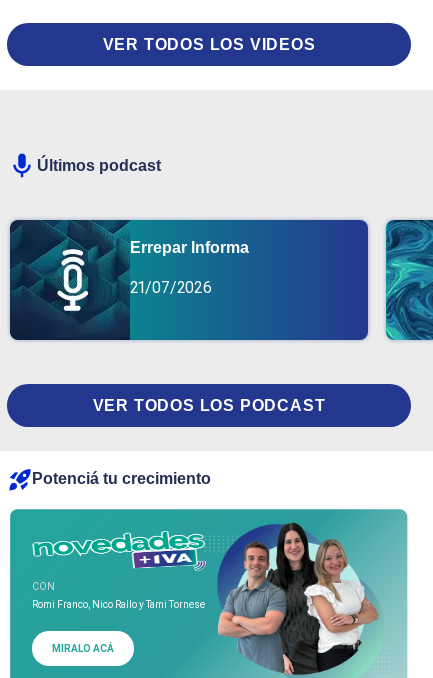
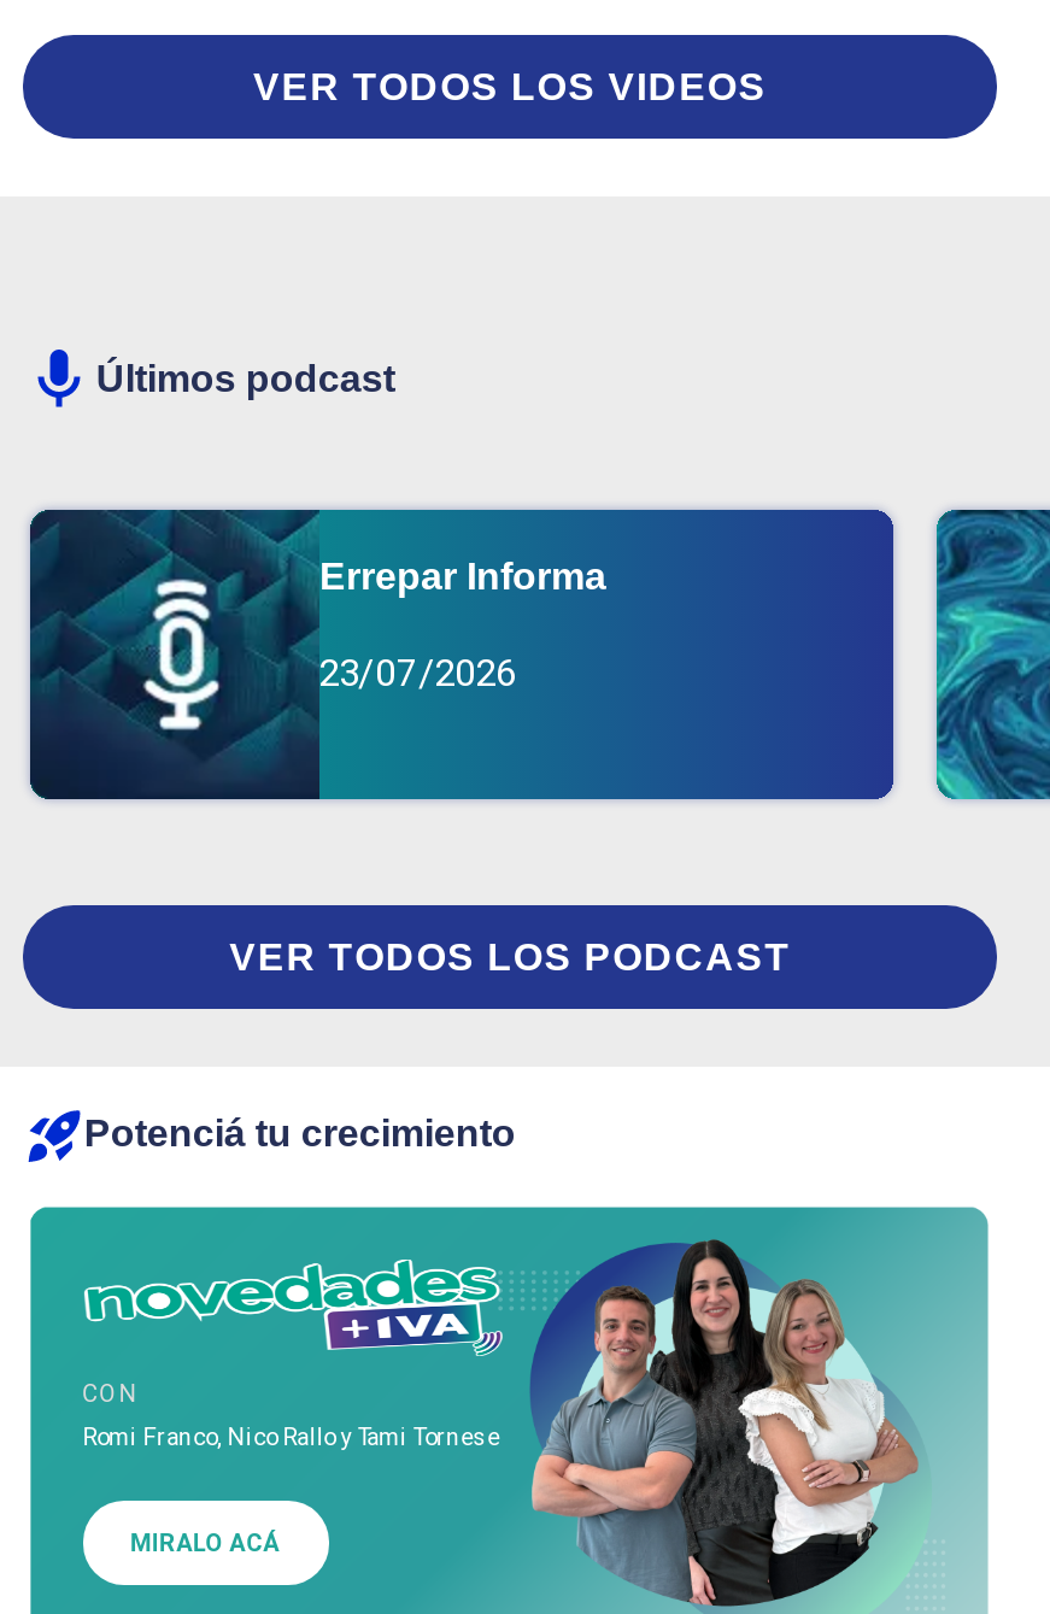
[130,278,212,297] 21/07/2026 -> [319,649,520,695] 23/07/2026

